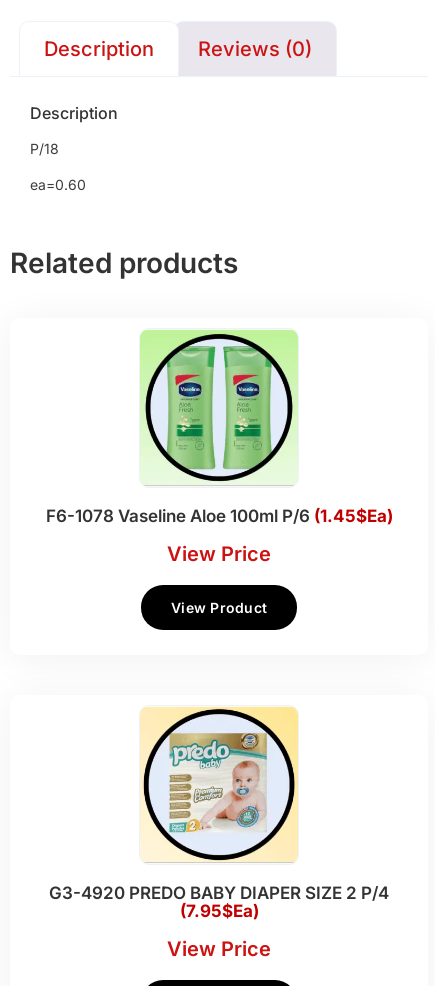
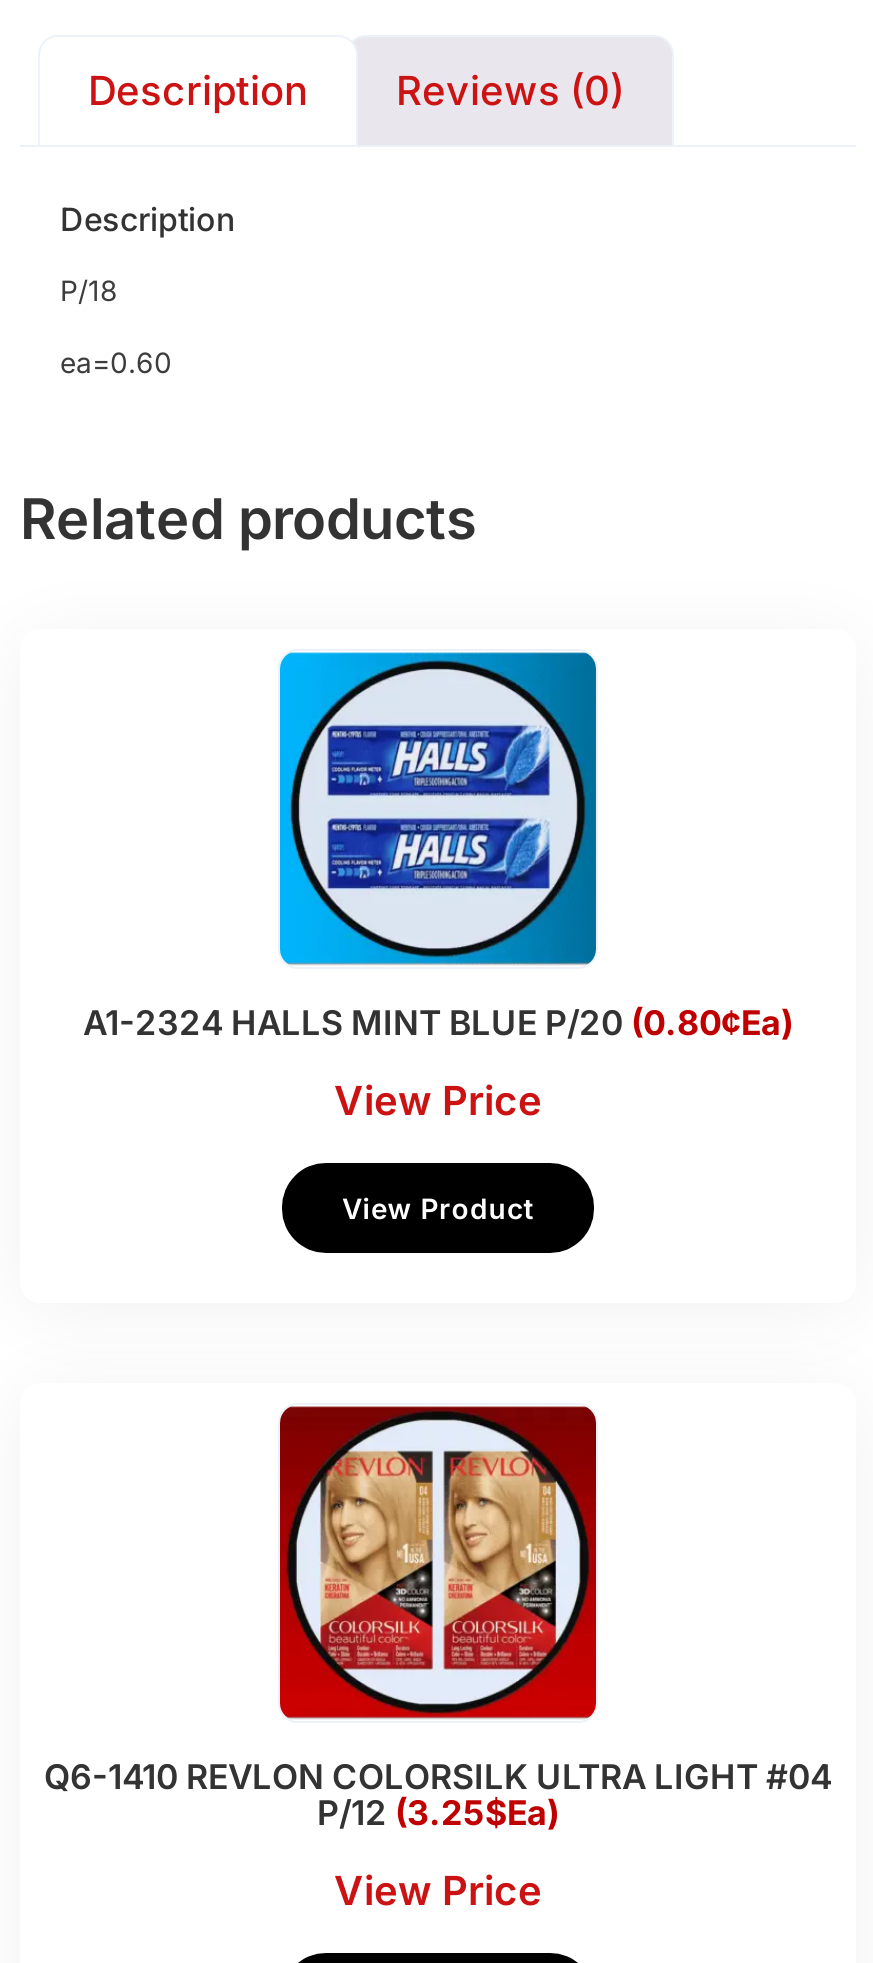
[45,329,392,526] [image] | F6-1078 Vaseline Aloe 100ml P/6 (1.45$Ea) -> [83,651,793,1043] [image] | A1-2324 HALLS MINT BLUE P/20 (0.80¢Ea)
[49,707,389,921] [image] | G3-4920 PREDO BABY DIAPER SIZE 2 P/4 | (7.95$Ea) -> [44,1405,832,1833] [image] | Q6-1410 REVLON COLORSILK ULTRA LIGHT #04 | P/12 (3.25$Ea)

